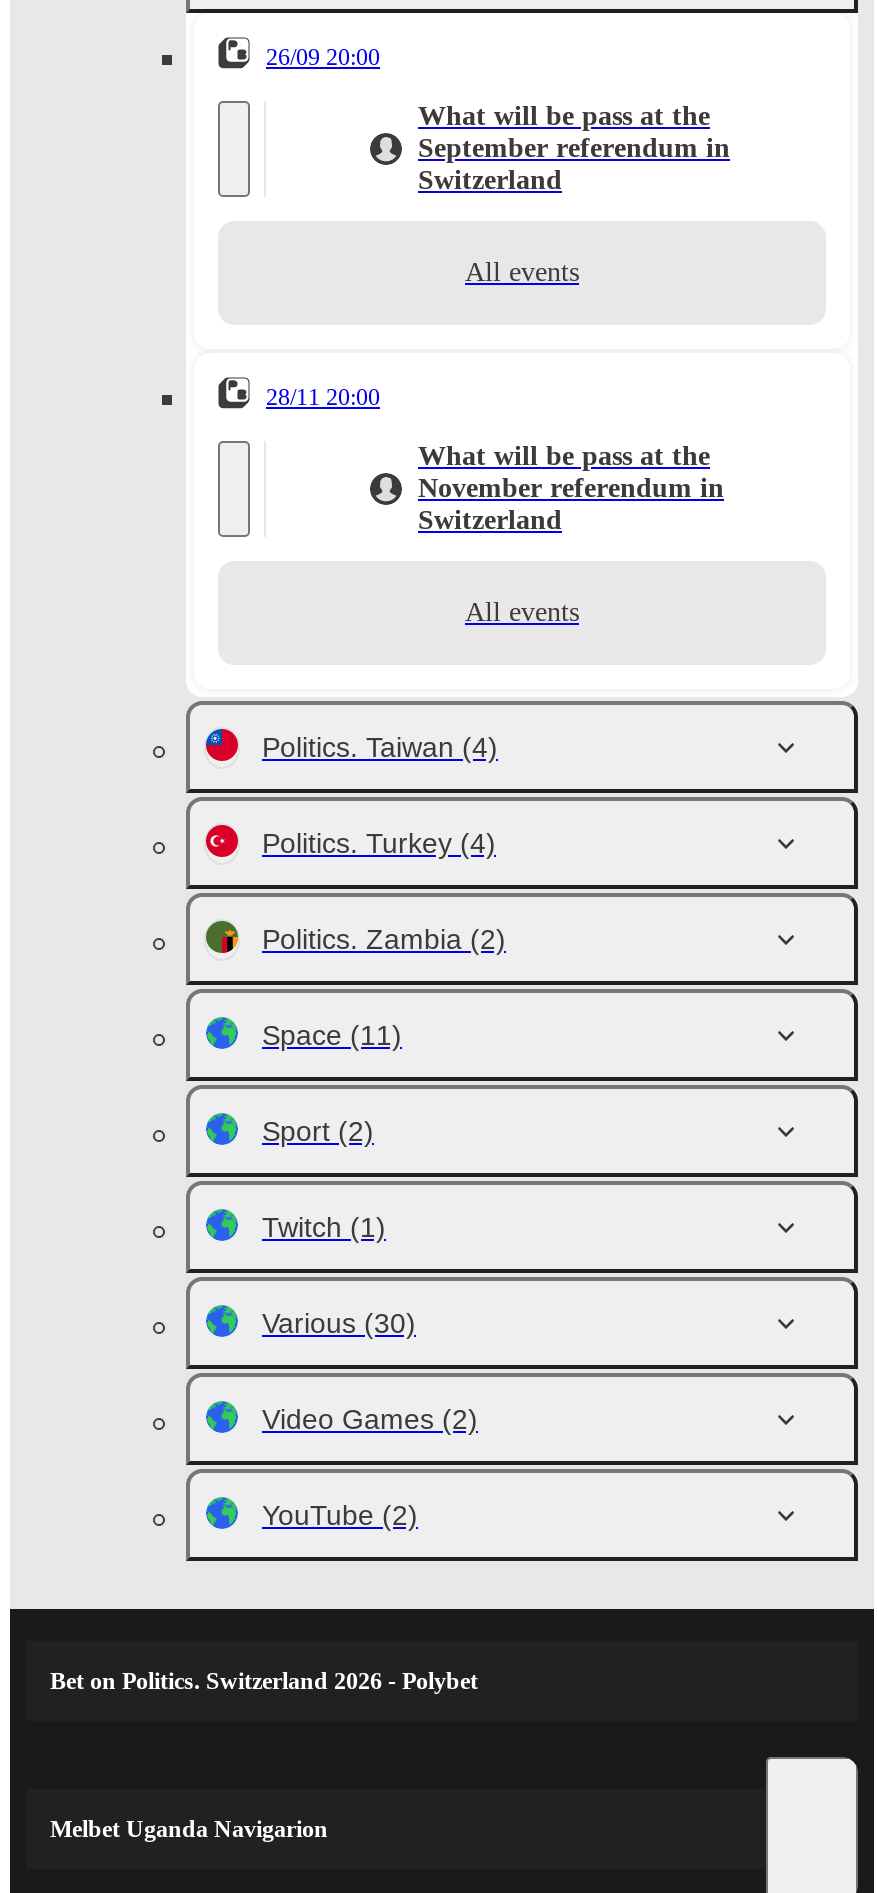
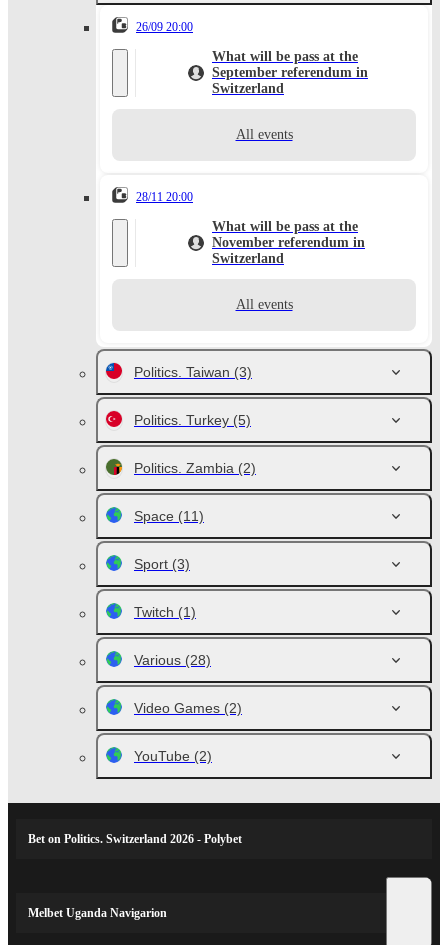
[262,731,498,763] Politics. Taiwan (4) -> [134,364,252,380] Politics. Taiwan (3)
[262,827,496,859] Politics. Turkey (4) -> [134,412,251,428] Politics. Turkey (5)
[262,1115,374,1147] Sport (2) -> [134,556,190,572] Sport (3)
[262,1307,416,1339] Various (30) -> [134,652,211,668] Various (28)

